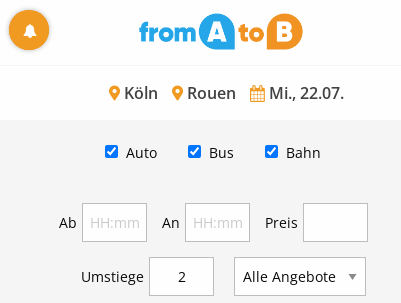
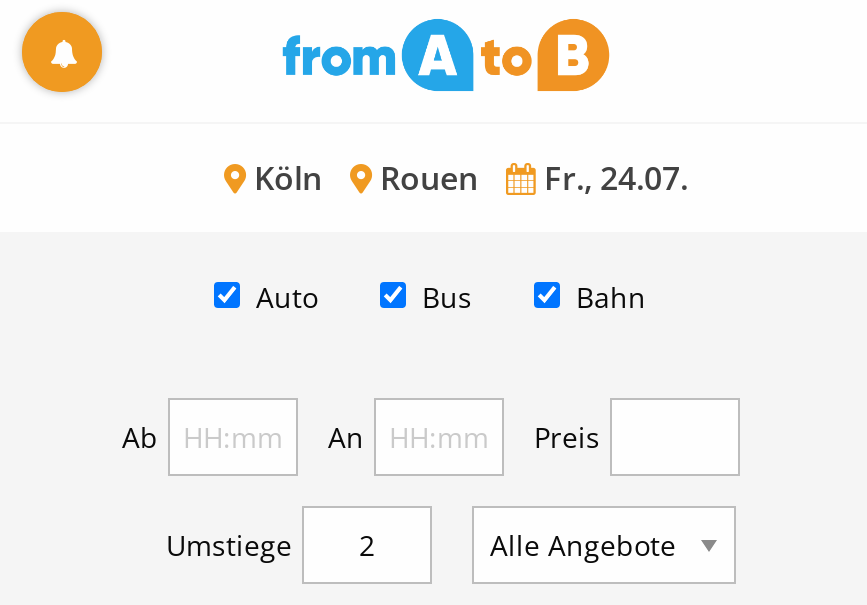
[119,81,343,103] Köln Rouen Mi., 22.07. -> [246,155,688,199] Köln Rouen Fr., 24.07.

